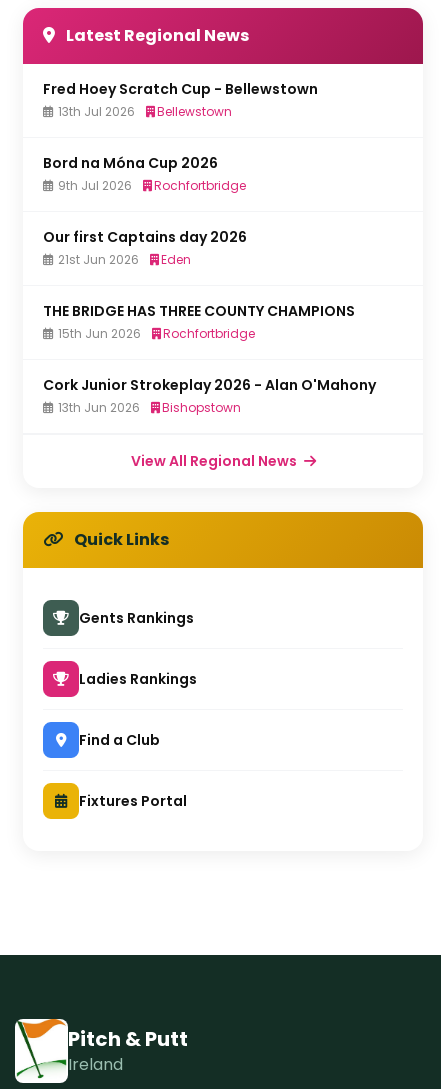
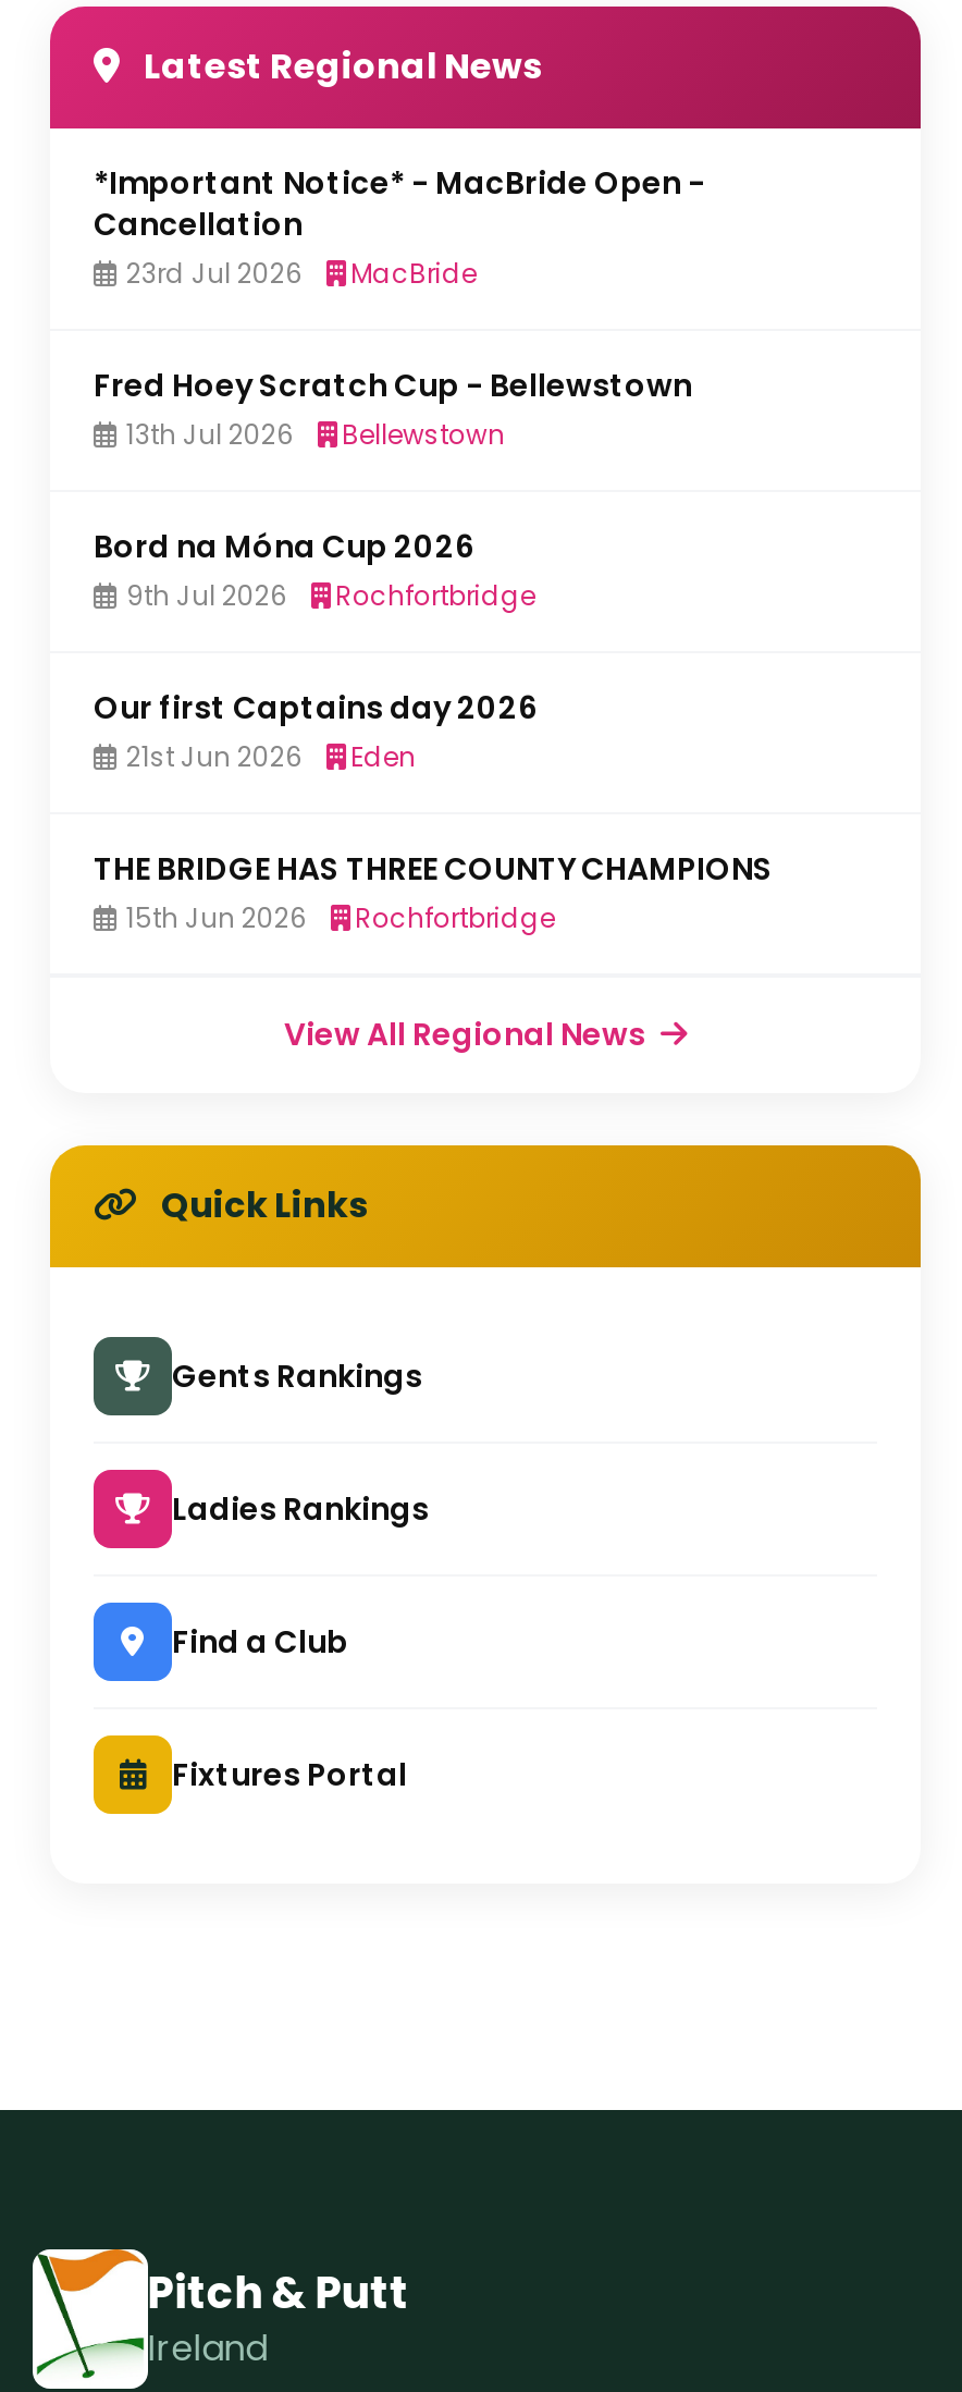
none -> [94,161,705,292] *Important Notice* - MacBride Open - | Cancellation | 23rd Jul 2026 | MacBride
moved [43,79,355,342] -> [94,364,773,936]: Fred Hoey Scratch Cup - Bellewstown | 13th Jul 2026 | Bellewstown | ... | 15th Jun 2026 | Rochfortbridge
[43,375,376,416] Cork Junior Strokeplay 2026 - Alan O'Mahony | 13th Jun 2026 | Bishopstown -> none

